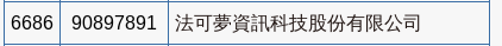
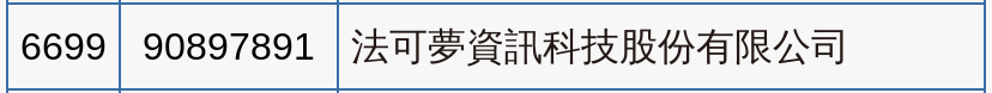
[11,13,422,33] 6686 90897891 法可夢資訊科技股份有限公司 -> [20,26,849,67] 6699 90897891 法可夢資訊科技股份有限公司

